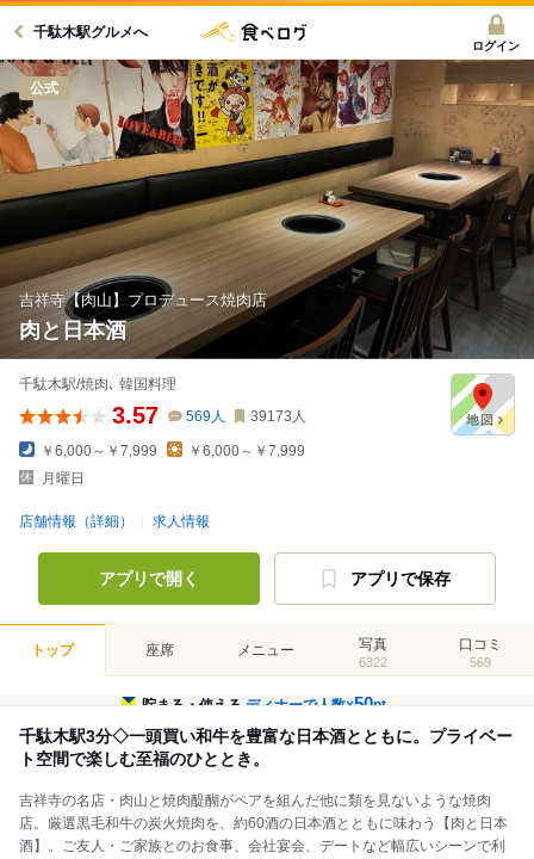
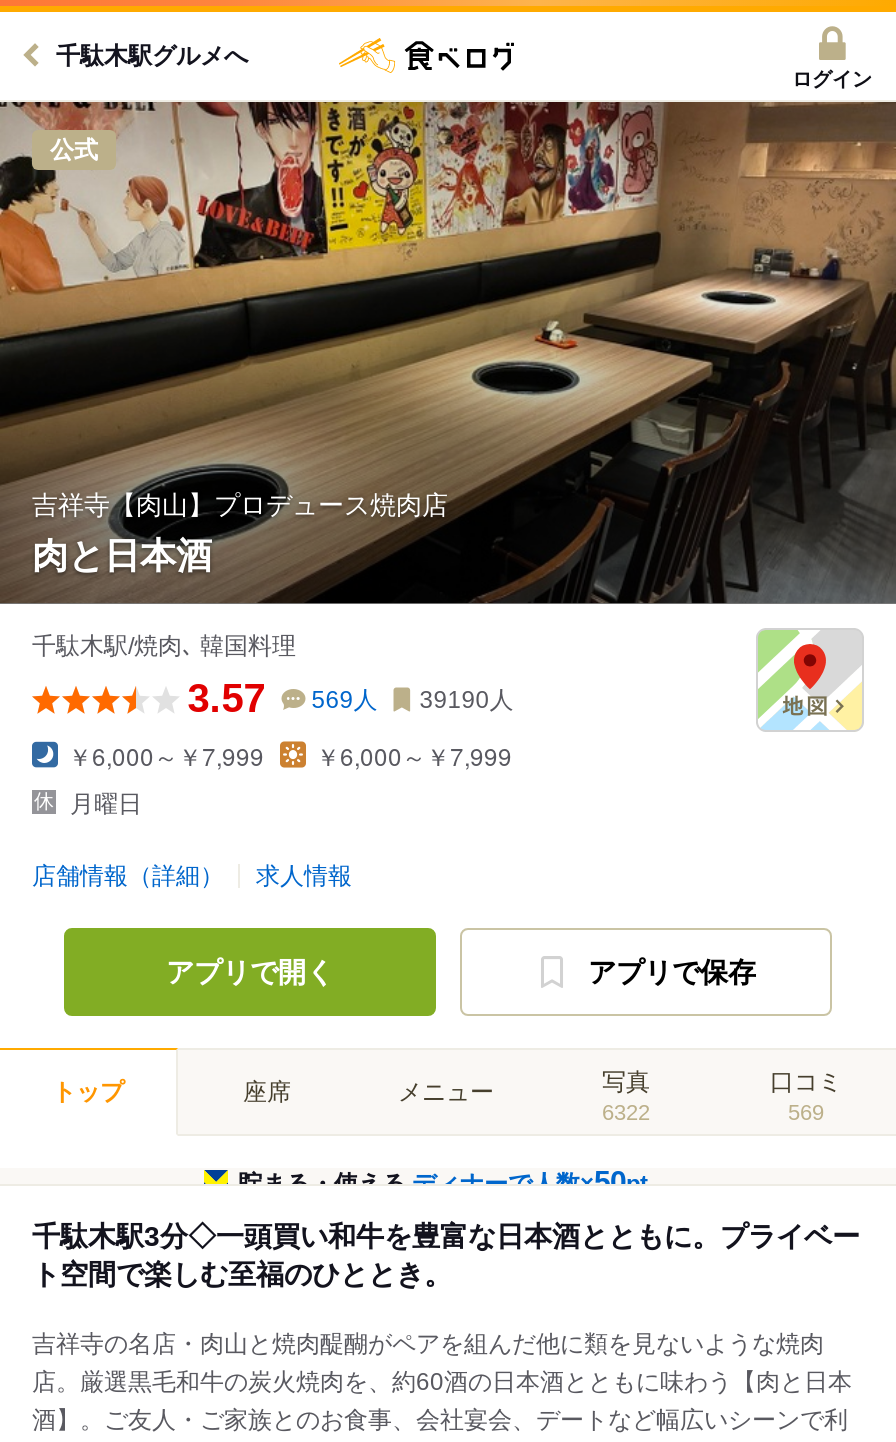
[112,402,306,428] 3.57 569人 39173人 -> [188,676,514,720] 3.57 569人 39190人

